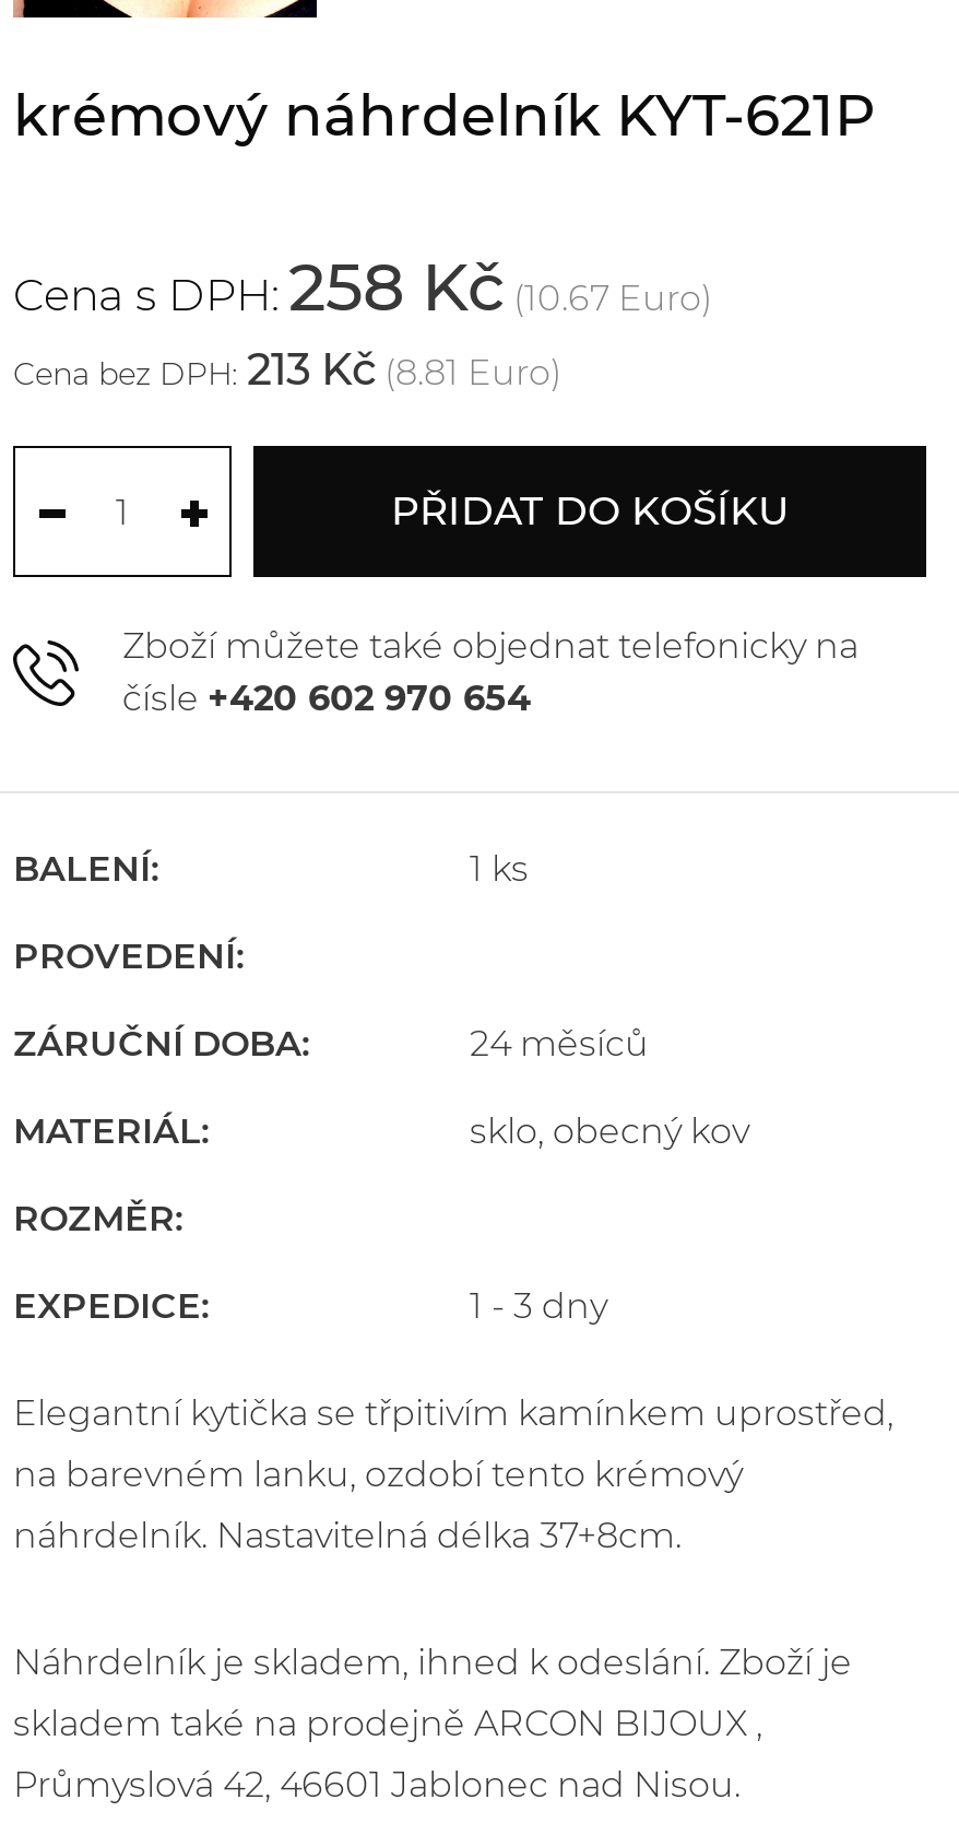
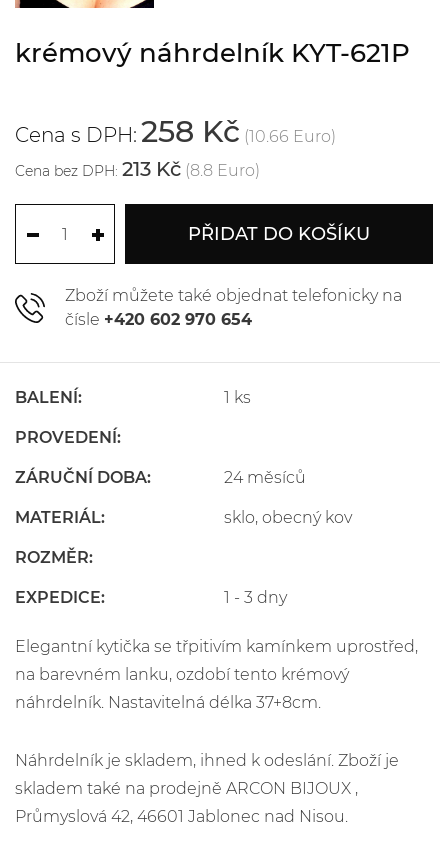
[13,247,712,328] Cena s DPH: 258 Kč (10.67 Euro) -> [15,113,336,150] Cena s DPH: 258 Kč (10.66 Euro)
[13,343,561,396] Cena bez DPH: 213 Kč (8.81 Euro) -> [15,157,260,181] Cena bez DPH: 213 Kč (8.8 Euro)

